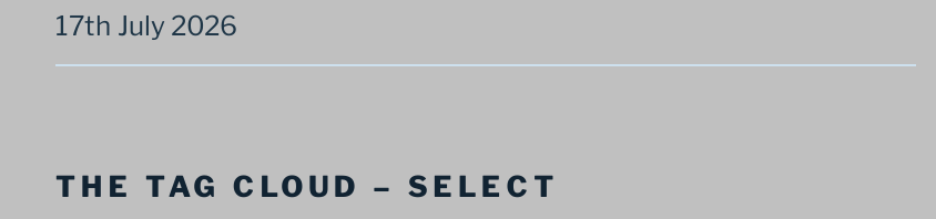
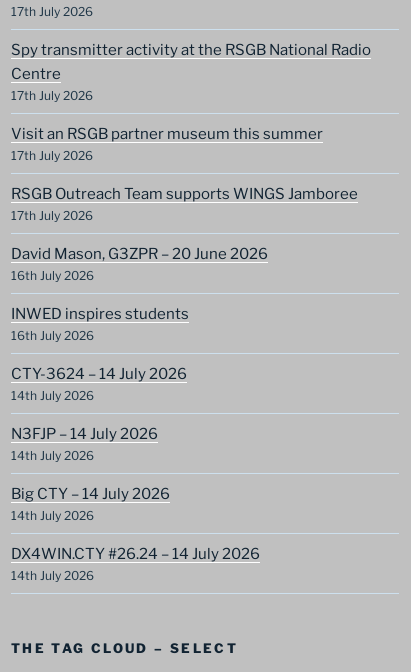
none -> [11,41,371,583] Spy transmitter activity at the RSGB National Radio | Centre | 17th July 2026 | Visit an RSGB partner museum this summer | 17th July 2026 | RSGB Outreach Team supports WINGS Jamboree | 17th July 2026 | David Mason, G3ZPR – 20 June 2026 | 16th July 2026 | INWED inspires students | 16th July 2026 | CTY-3624 – 14 July 2026 | 14th July 2026 | N3FJP – 14 July 2026 | 14th July 2026 | Big CTY – 14 July 2026 | 14th July 2026 | DX4WIN.CTY #26.24 – 14 July 2026 | 14th July 2026

